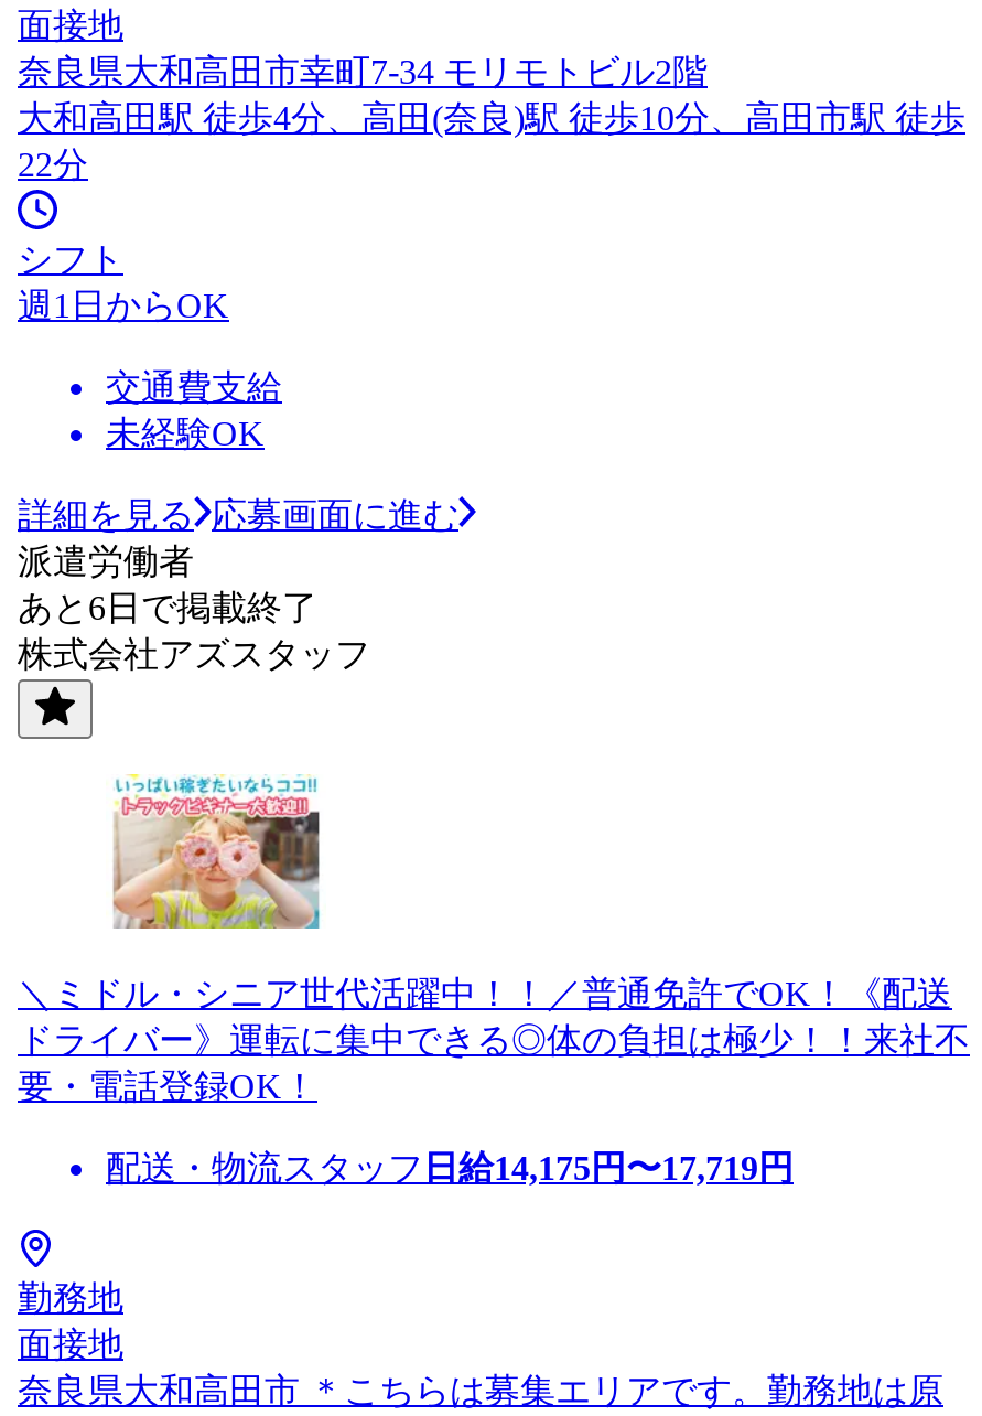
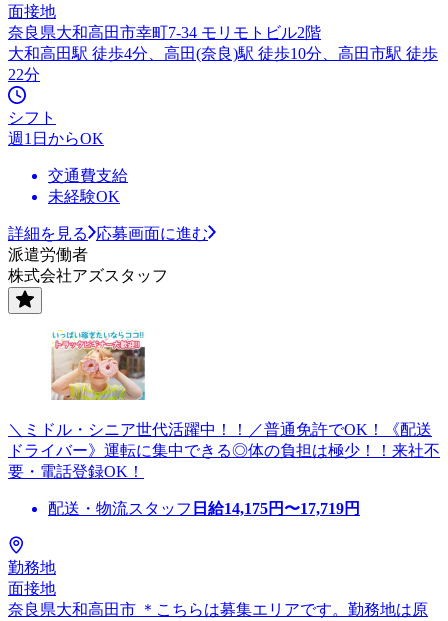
[18,589,317,626] あと6日で掲載終了 -> none

